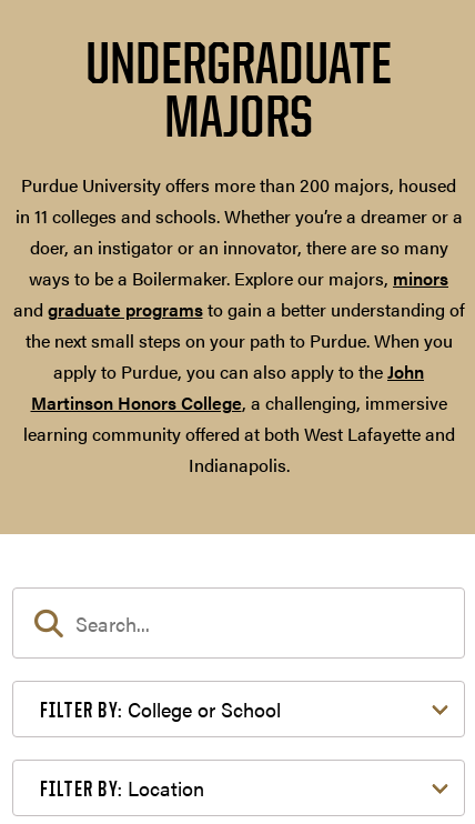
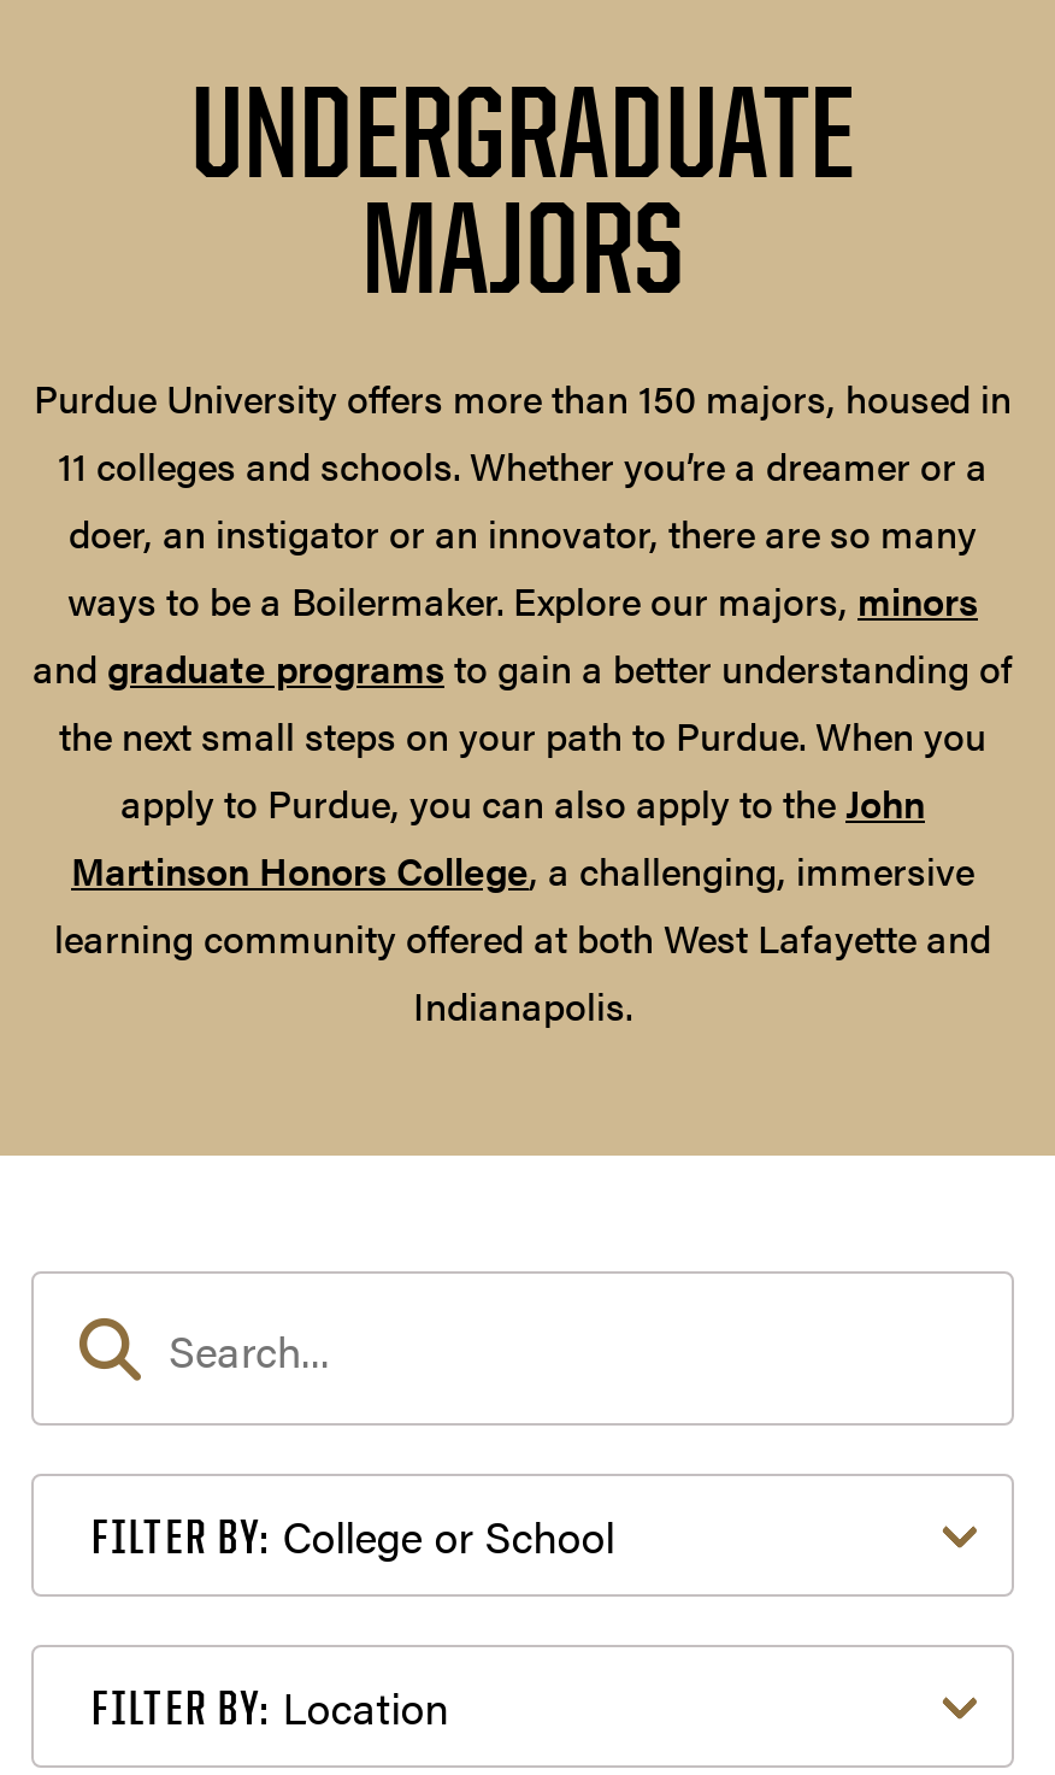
[15,172,462,229] Purdue University offers more than 200 majors, housed | in 11 colleges and schools. Whether you’re a dreamer or a -> [34,370,1012,493] Purdue University offers more than 150 majors, housed in | 11 colleges and schools. Whether you’re a dreamer or a

